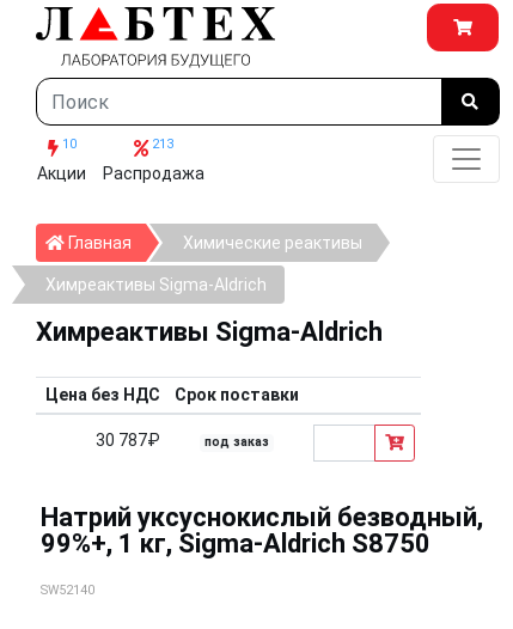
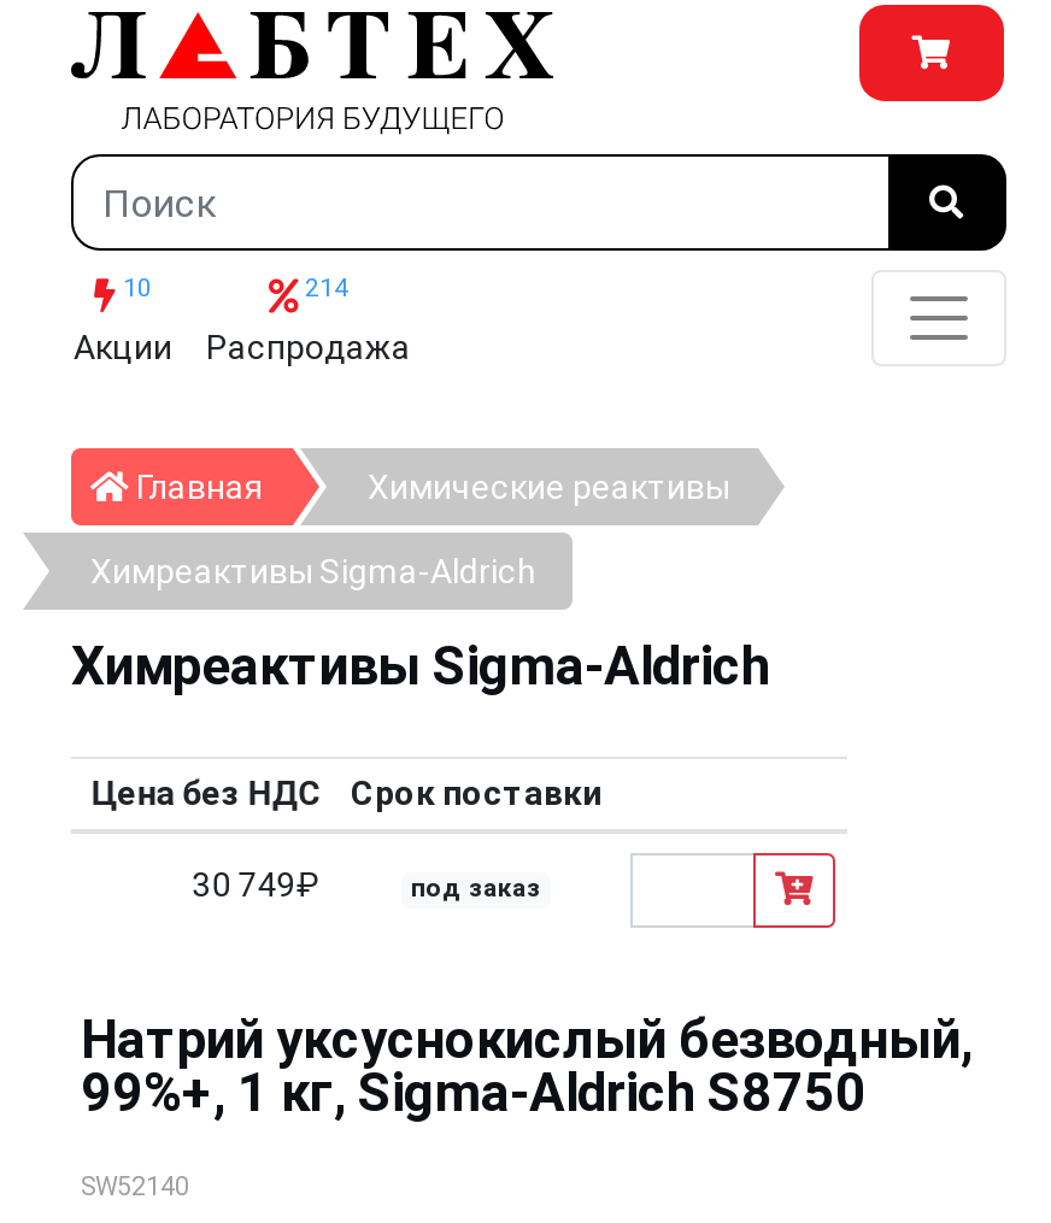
[148,136,173,152] 213 -> [298,272,348,304] 214
[96,431,160,450] 30 787₽ -> [192,866,322,904] 30 749₽

